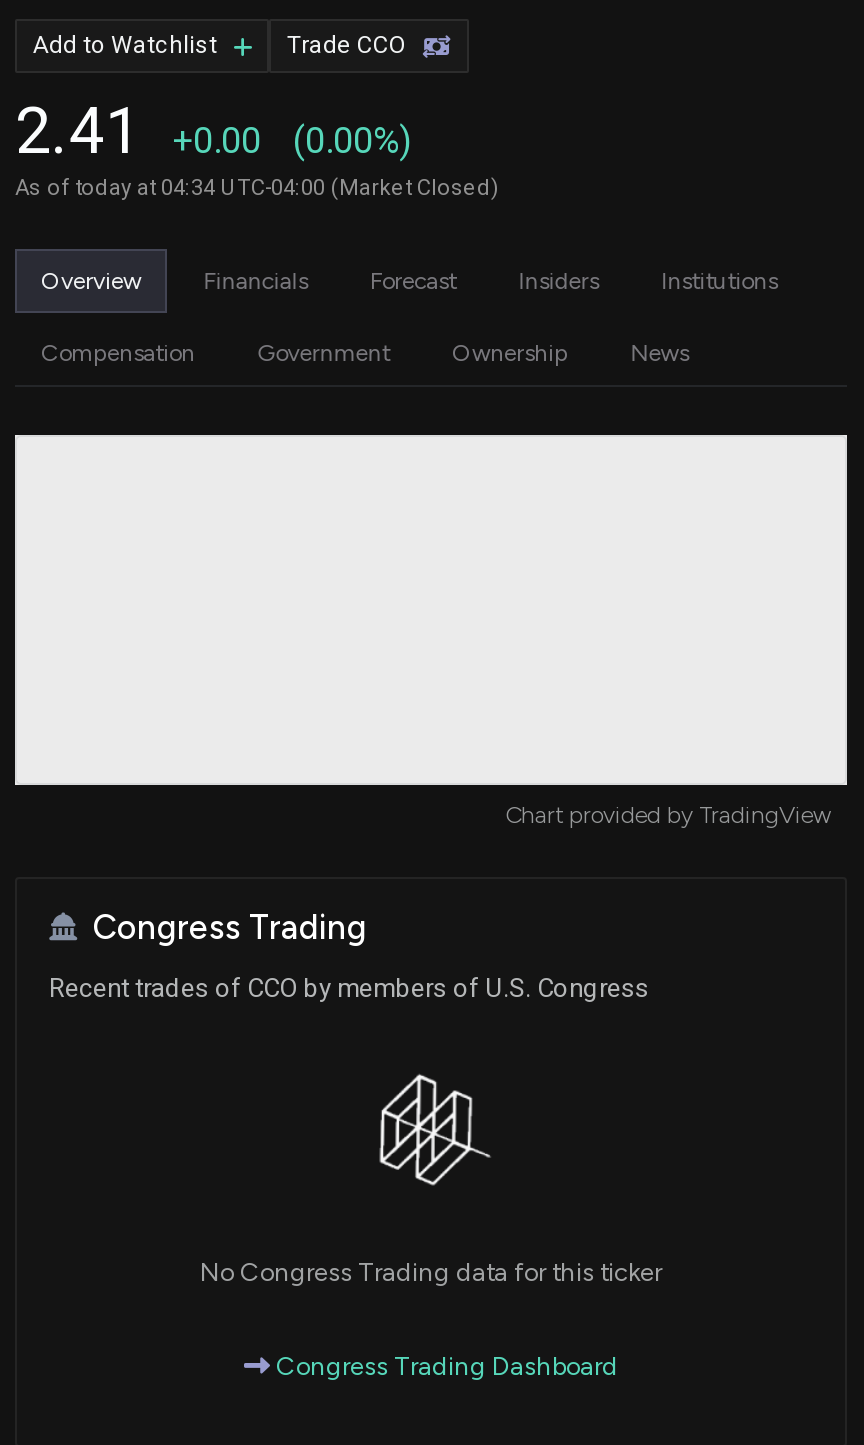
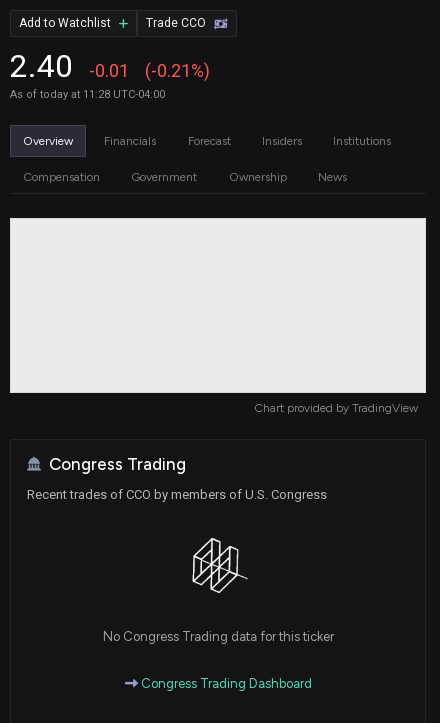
[15,92,499,200] 2.41 | +0.00 | (0.00%) | As of today at 04:34 UTC-04:00 (Market Closed) -> [10,46,210,100] 2.40 | -0.01 | (-0.21%) | As of today at 11:28 UTC-04:00

